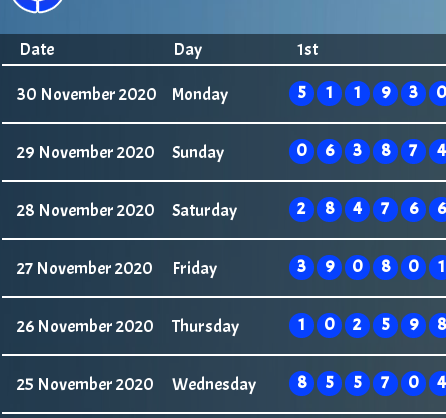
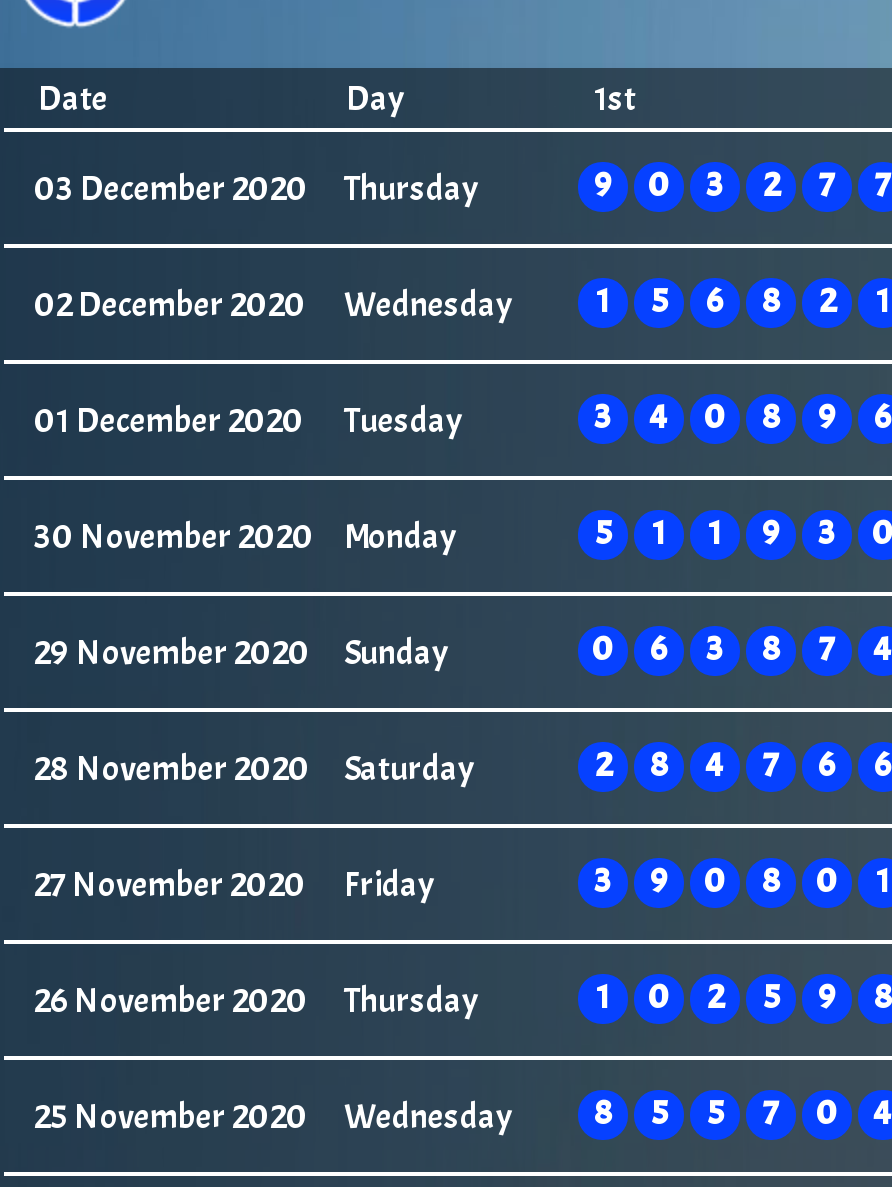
none -> [34,163,892,441] 03 December 2020 | Thursday | 9 | 0 | 3 | 2 | 7 | 7 | 02 December 2020 | Wednesday | 1 | 5 | 6 | 8 | 2 | 1 | 01 December 2020 | Tuesday | 3 | 4 | 0 | 8 | 9 | 6

